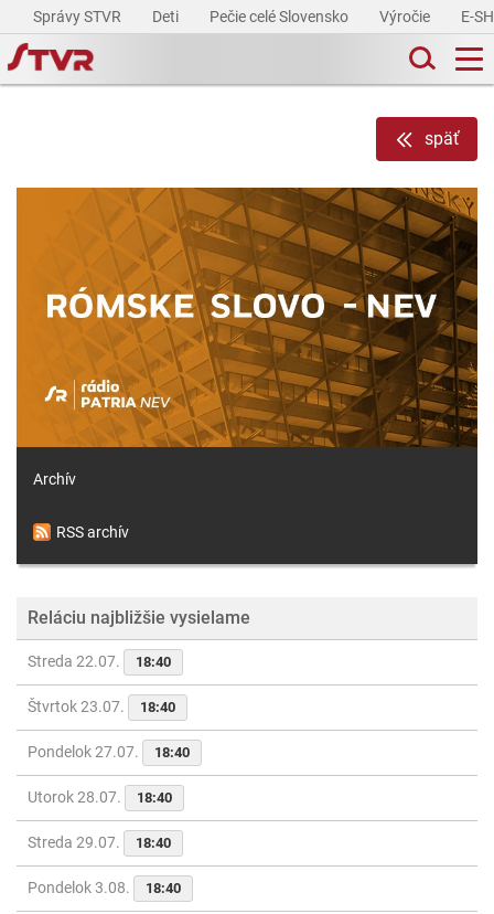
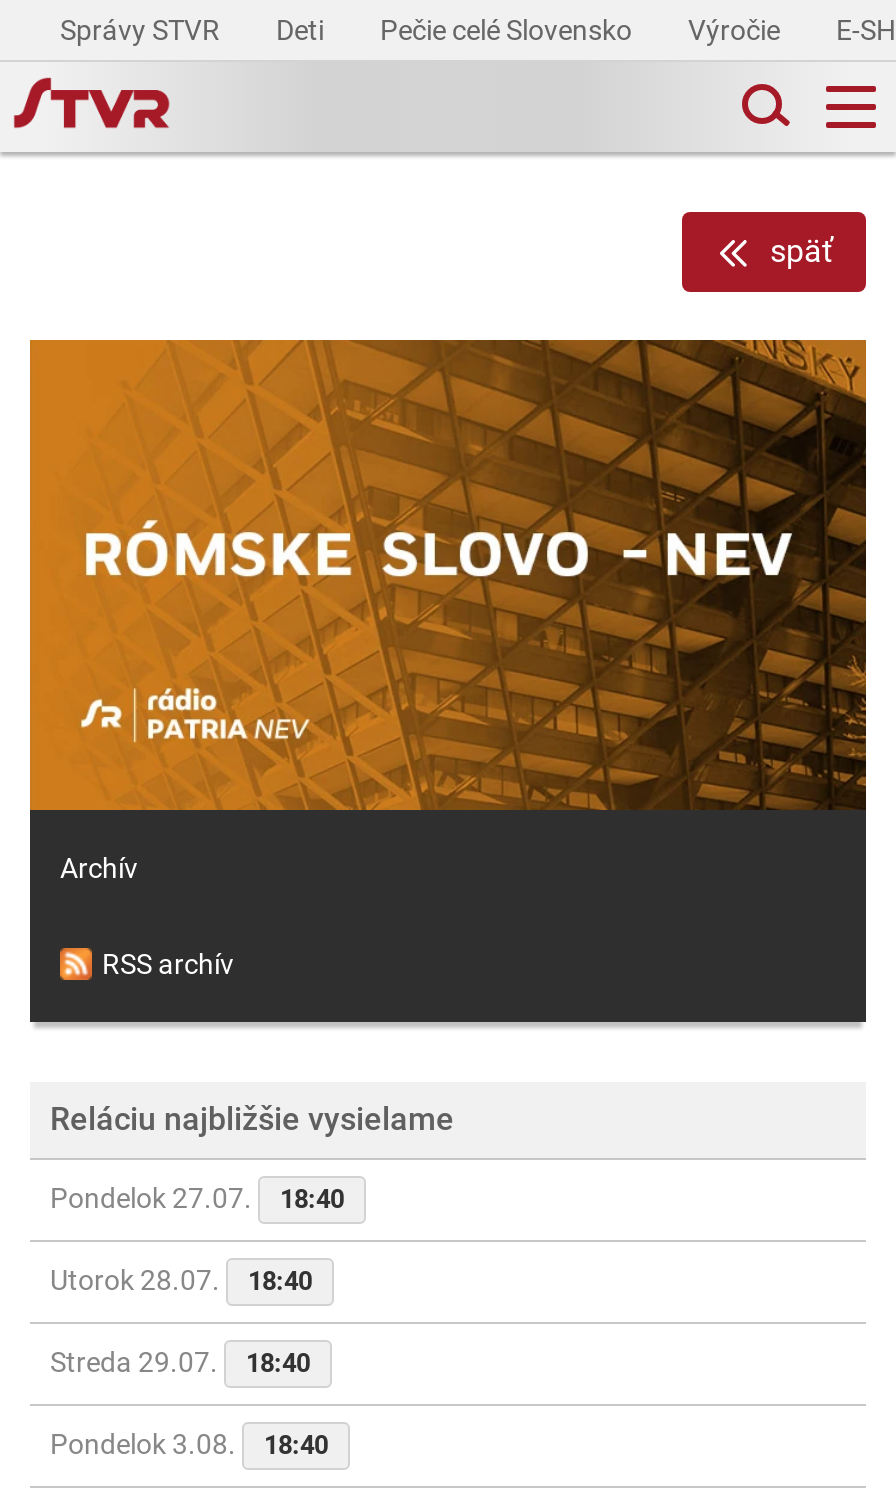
[28,653,175,716] Streda 22.07. | 18:40 | Štvrtok 23.07. | 18:40 -> none

